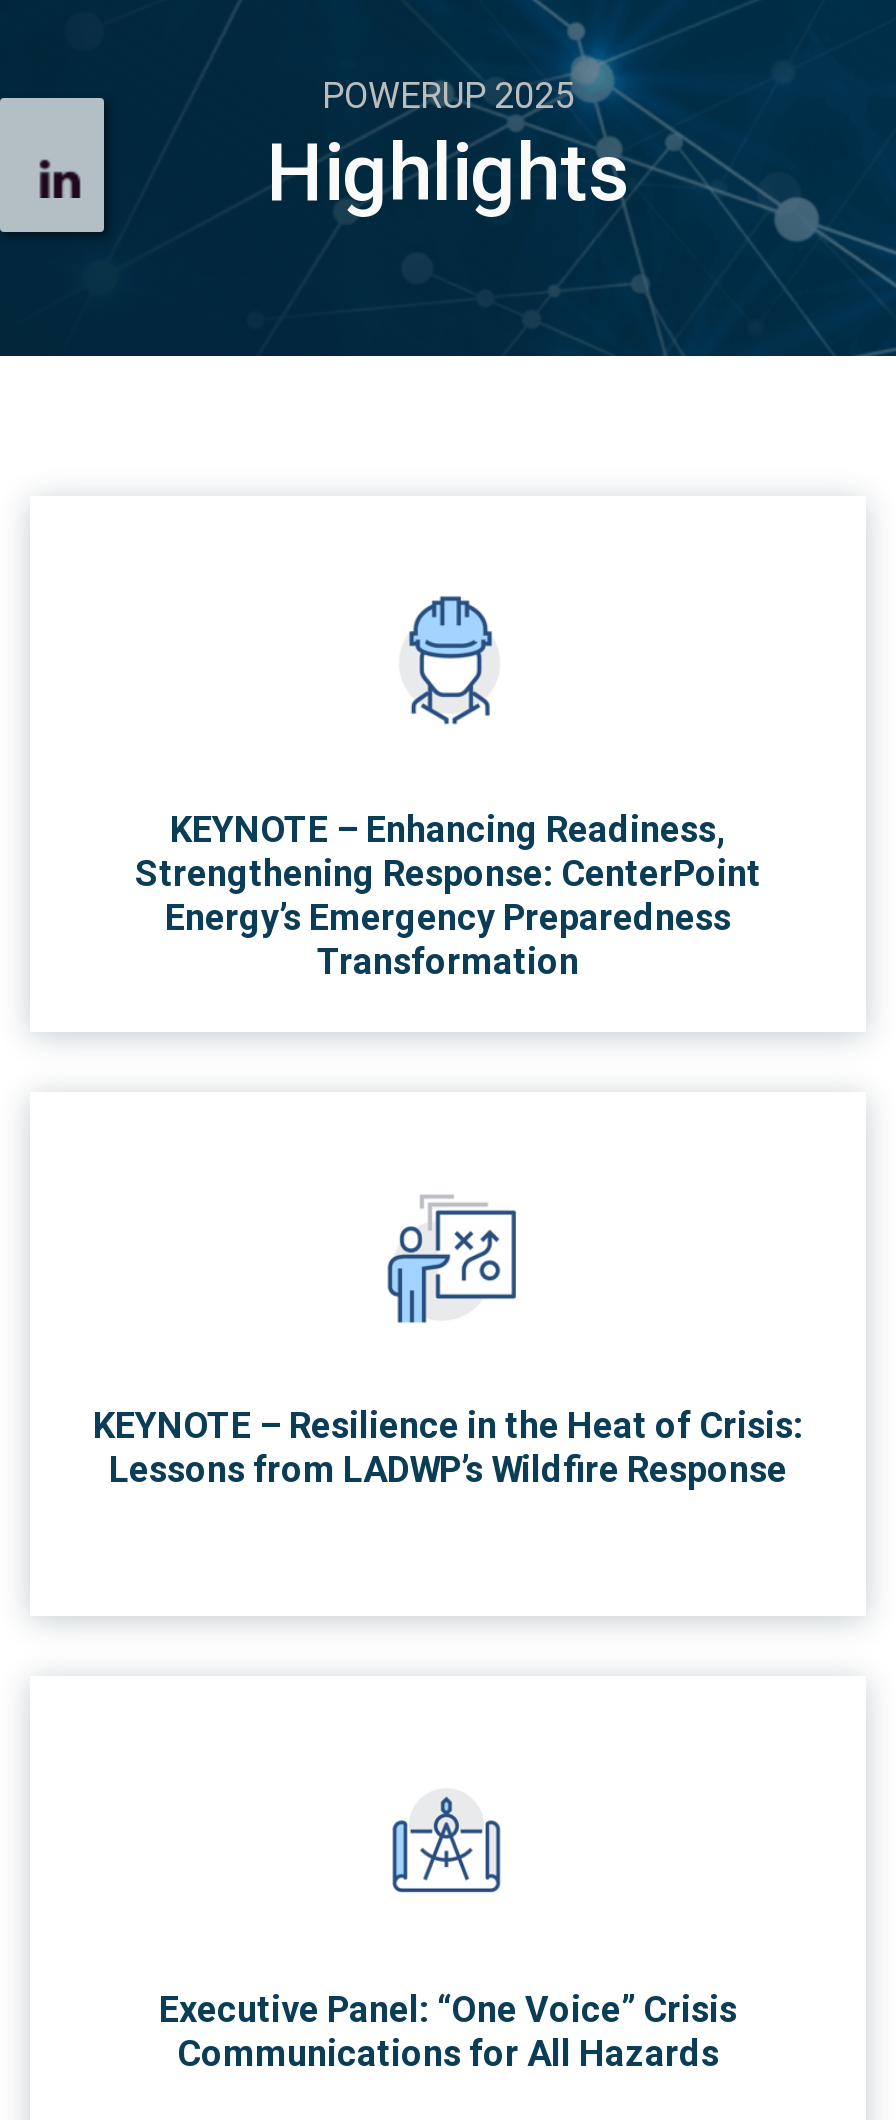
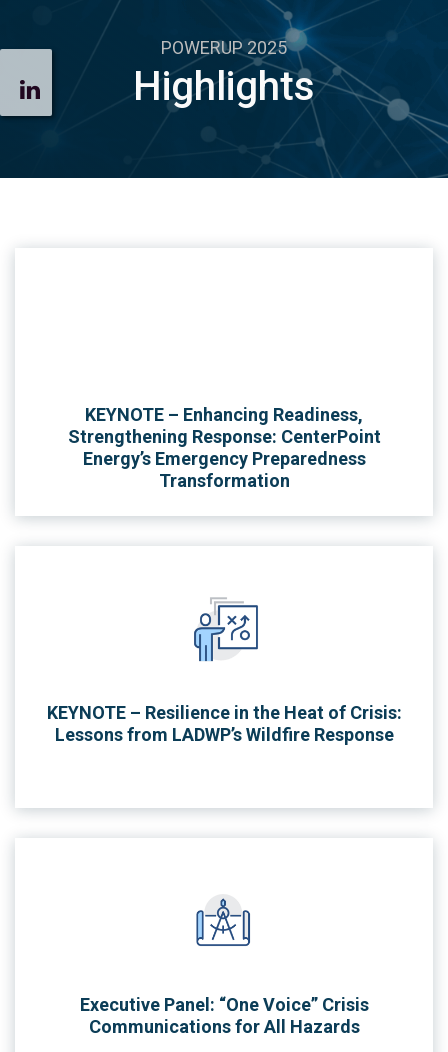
[406,594,494,726] [image] -> none

